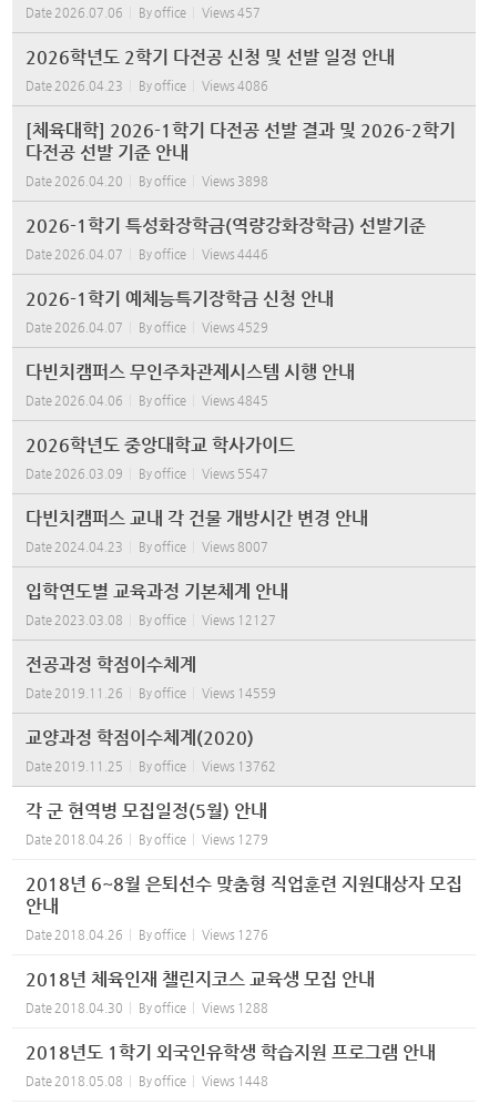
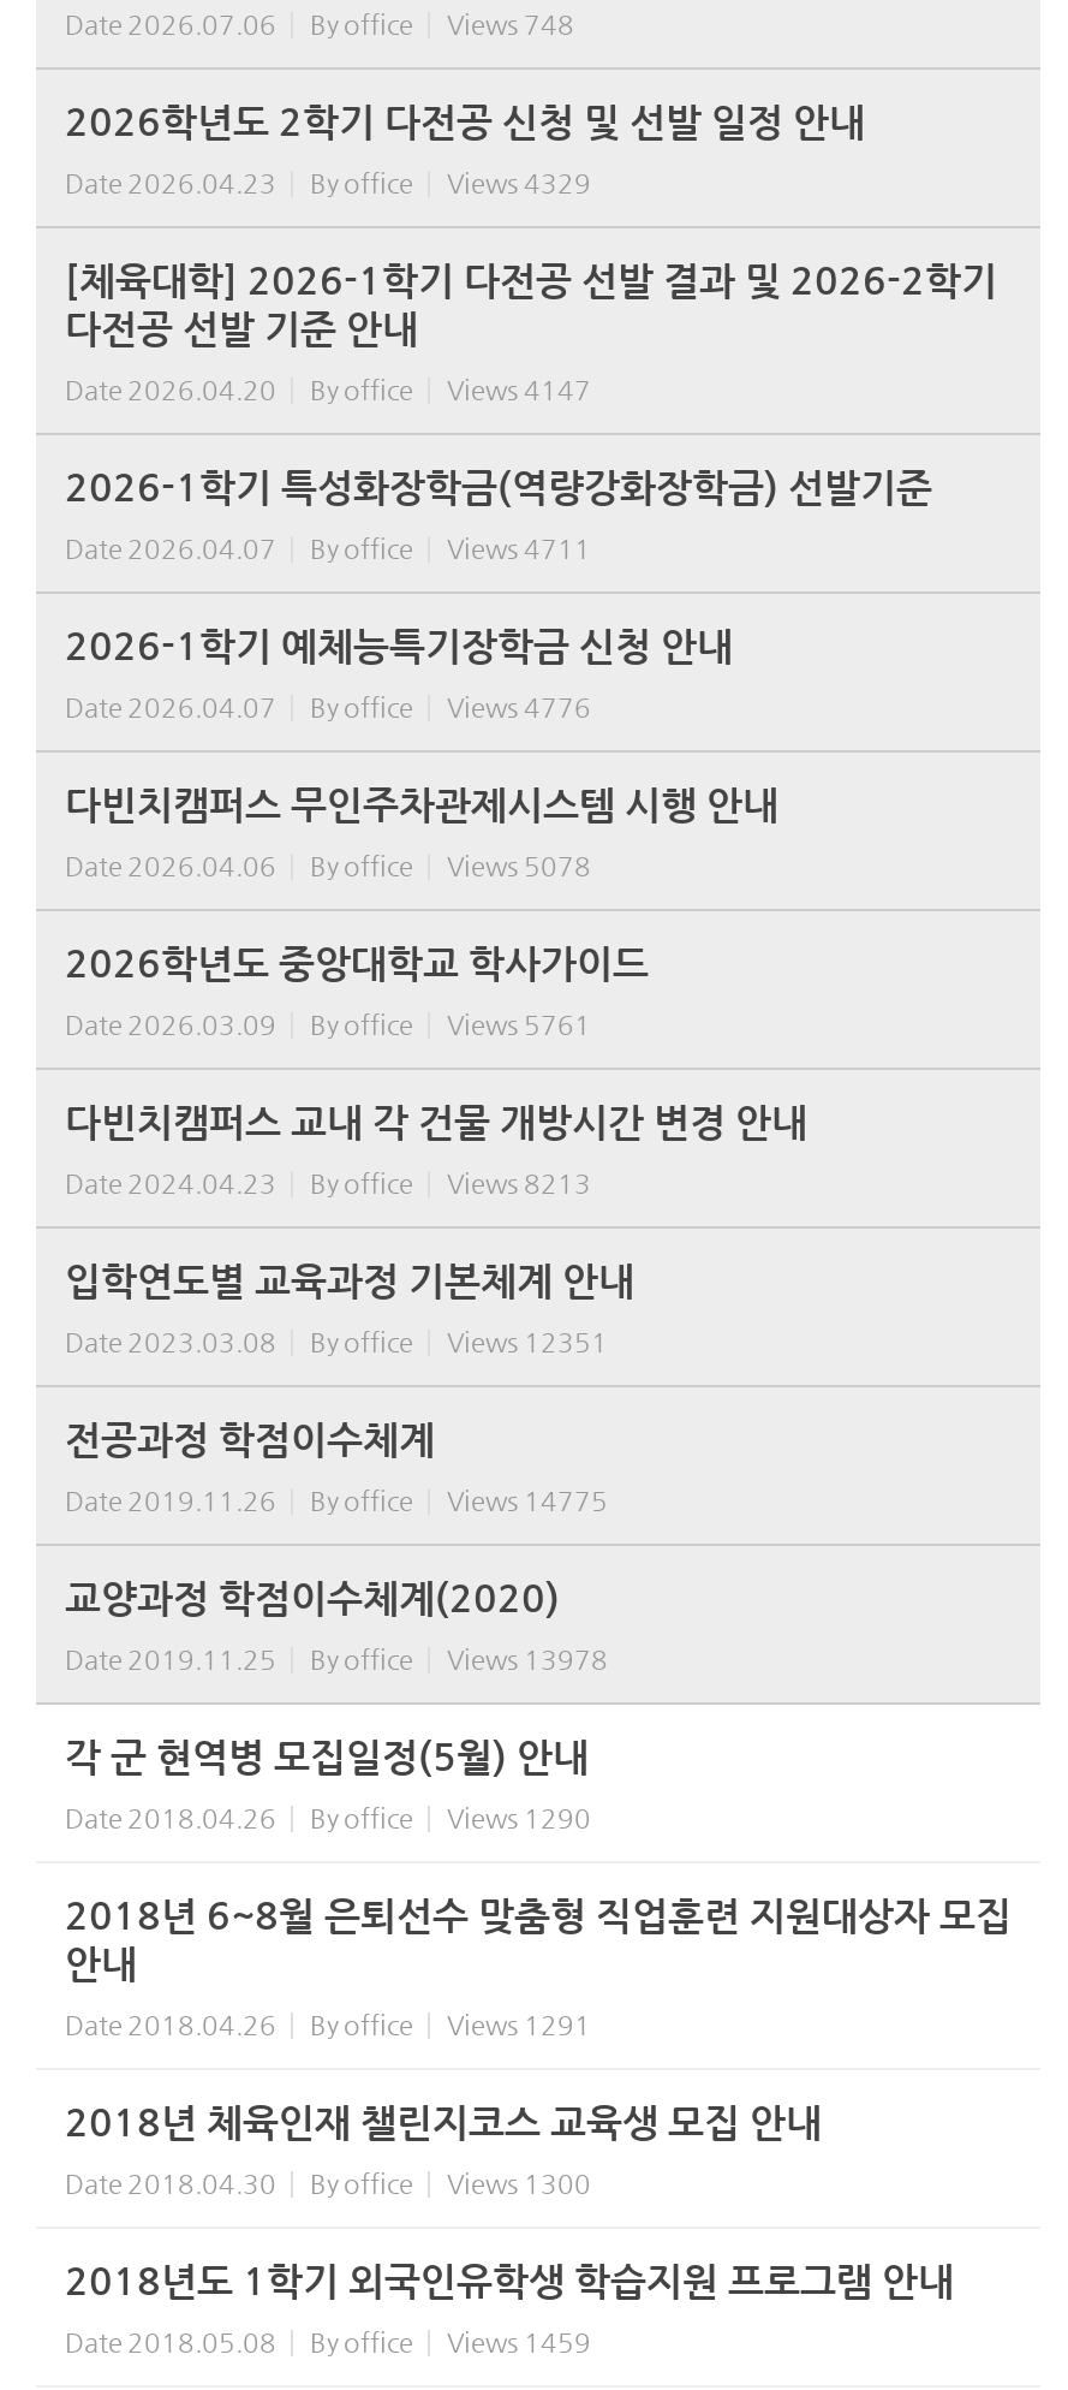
[26,6,261,20] Date 2026.07.06 By office Views 457 -> [65,11,574,42] Date 2026.07.06 By office Views 748
[26,79,268,94] Date 2026.04.23 By office Views 4086 -> [65,169,591,201] Date 2026.04.23 By office Views 4329
[26,174,268,189] Date 2026.04.20 By office Views 3898 -> [65,376,591,407] Date 2026.04.20 By office Views 4147
[26,248,268,262] Date 2026.04.07 By office Views 4446 -> [65,535,591,566] Date 2026.04.07 By office Views 4711
[26,321,268,335] Date 2026.04.07 By office Views 4529 -> [65,693,591,725] Date 2026.04.07 By office Views 4776
[26,394,268,408] Date 2026.04.06 By office Views 4845 -> [65,852,591,883] Date 2026.04.06 By office Views 5078
[26,467,268,481] Date 2026.03.09 By office Views 5547 -> [65,1011,591,1042] Date 2026.03.09 By office Views 5761
[26,540,268,555] Date 2024.04.23 By office Views 8007 -> [65,1170,591,1201] Date 2024.04.23 By office Views 8213
[26,613,276,628] Date 2023.03.08 By office Views 12127 -> [65,1328,608,1359] Date 2023.03.08 By office Views 12351
[26,686,276,701] Date 2019.11.26 By office Views 14559 -> [65,1487,608,1518] Date 2019.11.26 By office Views 14775
[26,760,276,774] Date 2019.11.25 By office Views 13762 -> [65,1646,608,1677] Date 2019.11.25 By office Views 13978
[26,833,268,847] Date 2018.04.26 By office Views 1279 -> [65,1804,591,1836] Date 2018.04.26 By office Views 1290
[26,928,268,943] Date 2018.04.26 By office Views 1276 -> [65,2011,591,2042] Date 2018.04.26 By office Views 1291
[26,1001,268,1016] Date 2018.04.30 By office Views 1288 -> [65,2170,591,2201] Date 2018.04.30 By office Views 1300
[26,1074,268,1089] Date 2018.05.08 By office Views 1448 -> [65,2328,591,2360] Date 2018.05.08 By office Views 1459

